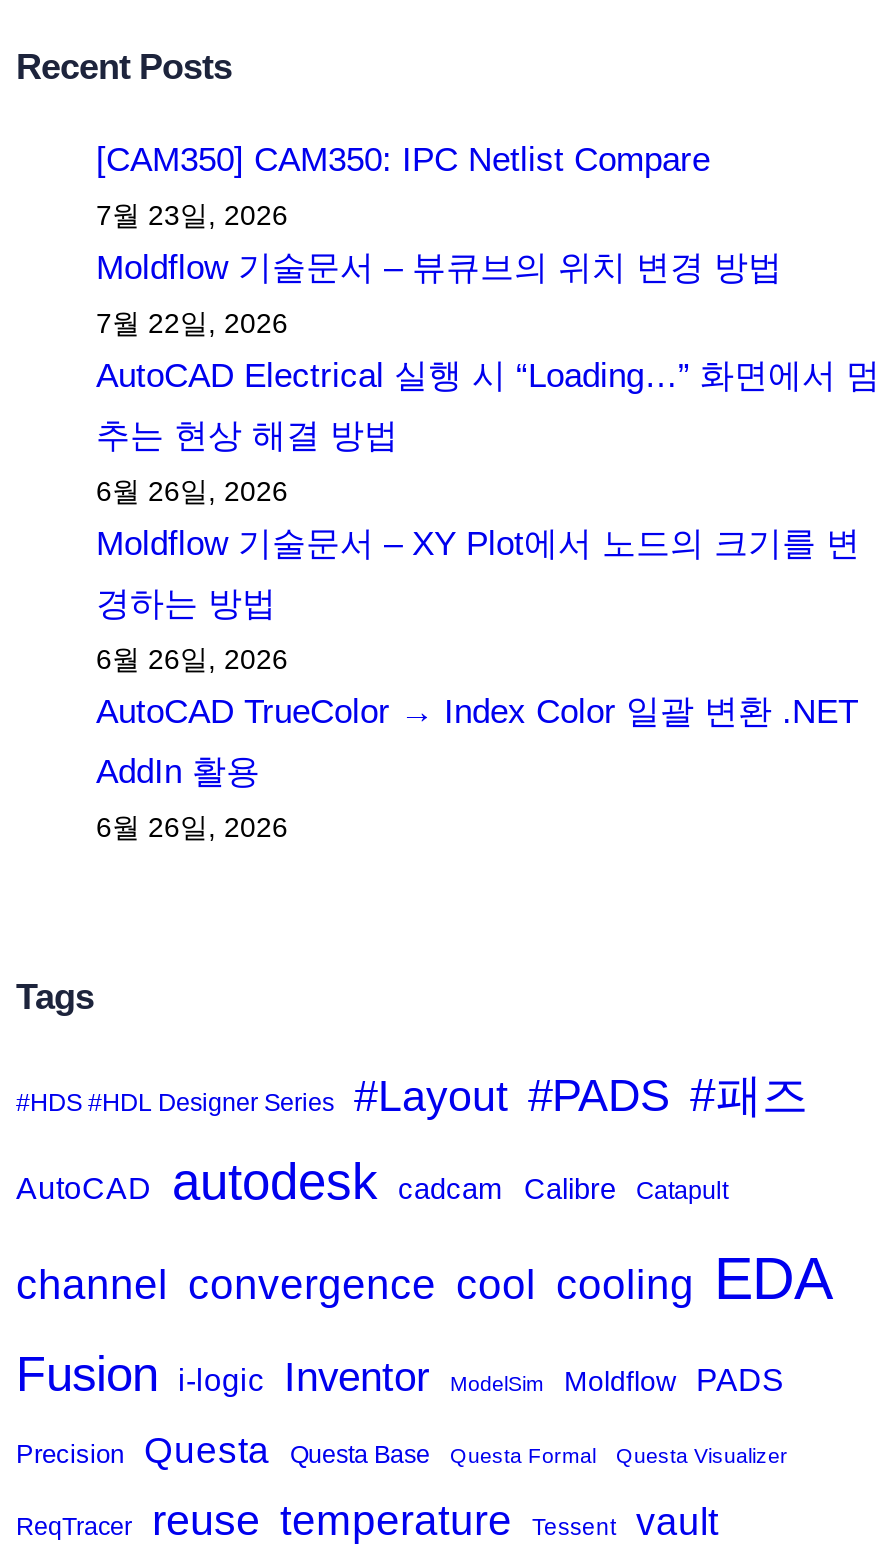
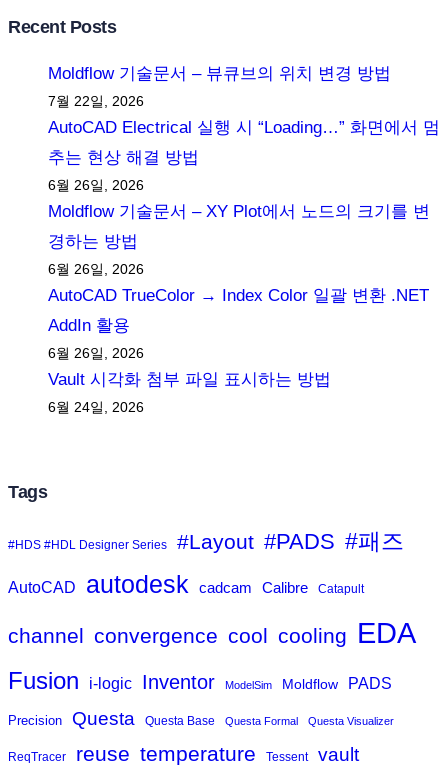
[96,142,710,232] [CAM350] CAM350: IPC Netlist Compare | 7월 23일, 2026 -> none
moved [96,250,880,844] -> [48,64,440,361]: Moldflow 기술문서 – 뷰큐브의 위치 변경 방법 | 7월 22일, 2026 | AutoCAD Electrical 실행 시 “Loading…” 화면에서 멈 | ... | AddIn 활용 | 6월 26일, 2026
none -> [48,370,331,415] Vault 시각화 첨부 파일 표시하는 방법 | 6월 24일, 2026

